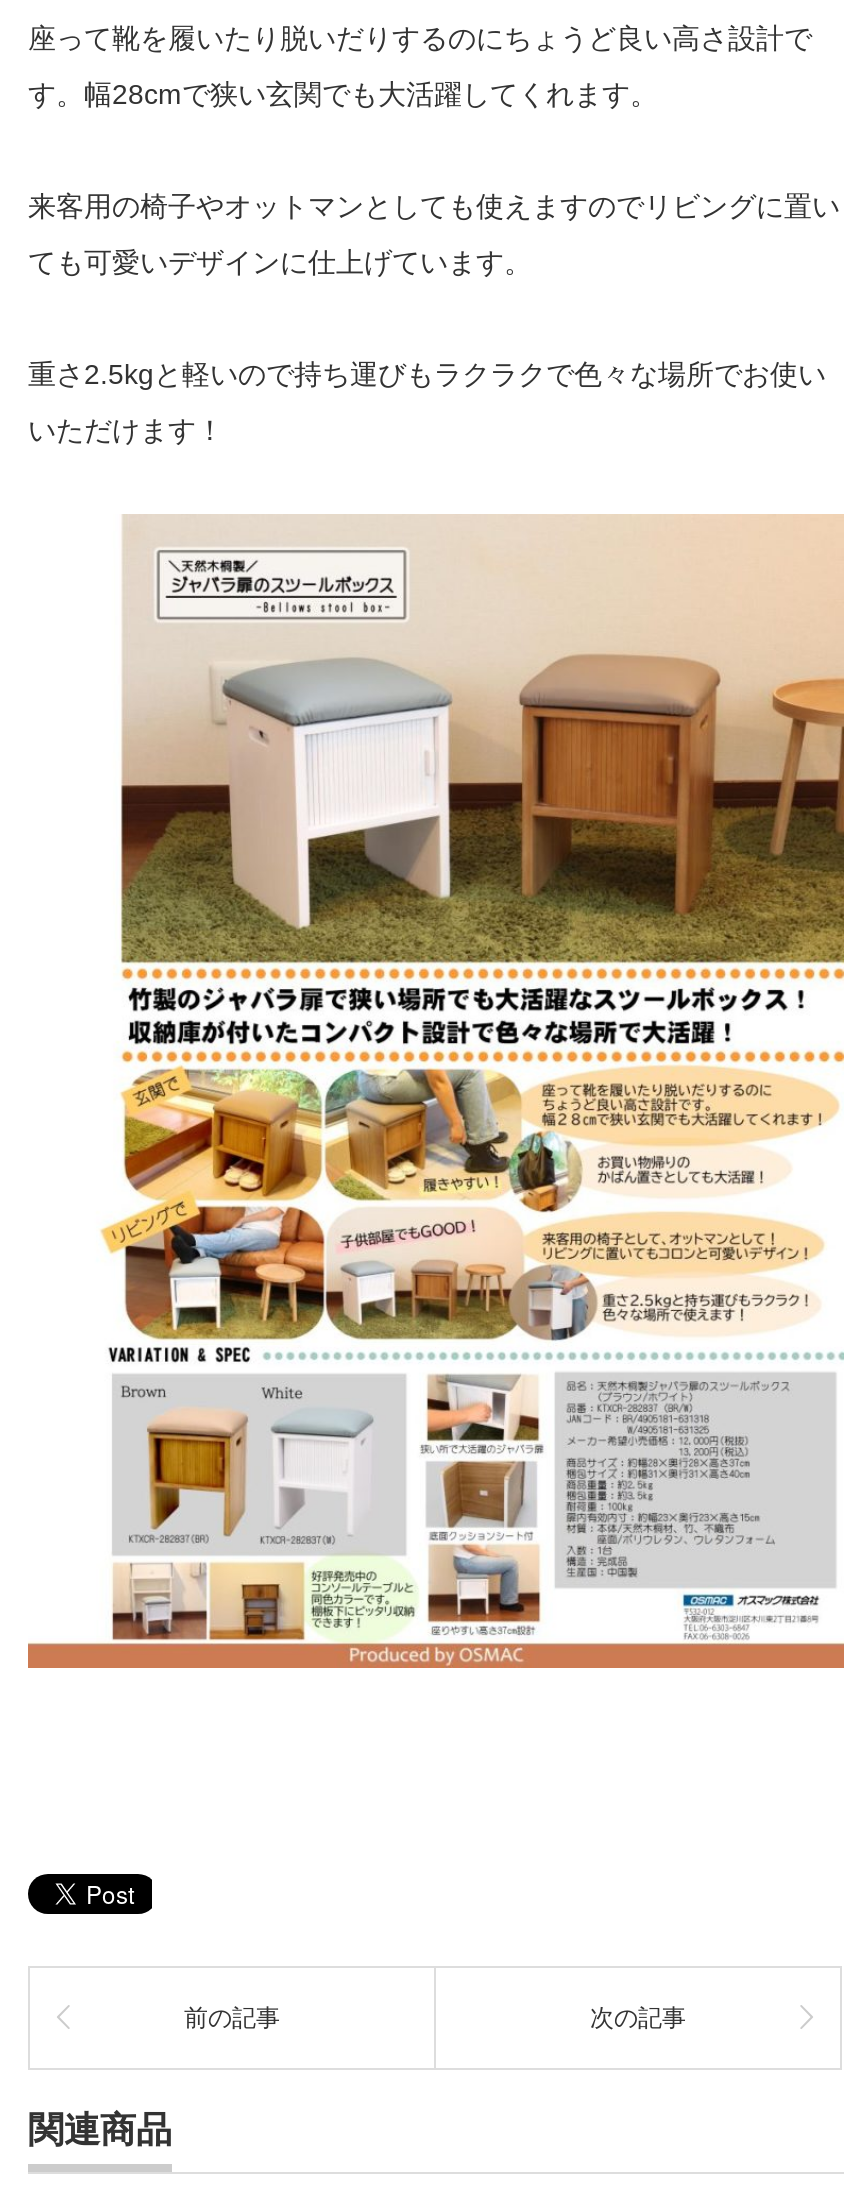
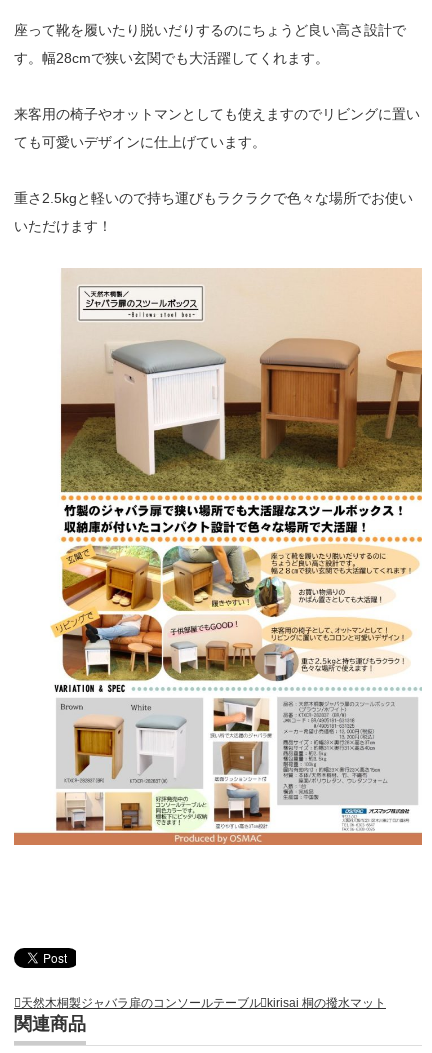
[184,2003,686,2031] 前の記事 | 次の記事 -> [21,996,386,1010] 天然木桐製ジャバラ扉のコンソールテーブル kirisai 桐の撥水マット

